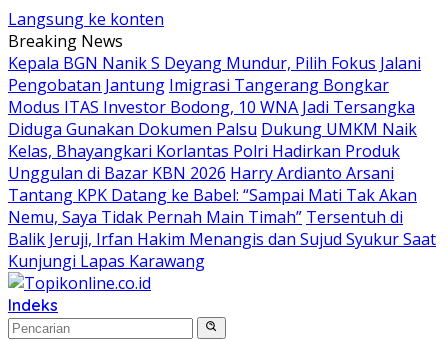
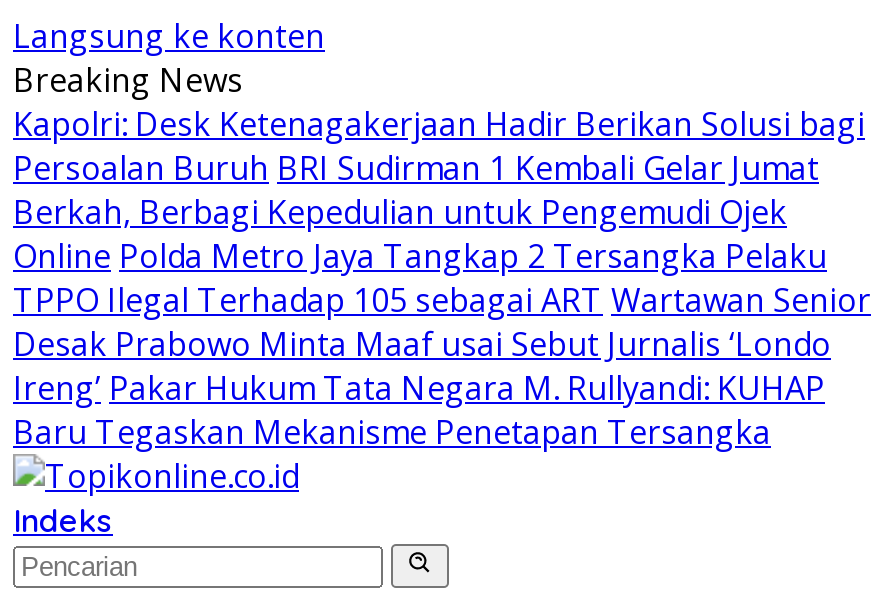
[8,52,436,272] Kepala BGN Nanik S Deyang Mundur, Pilih Fokus Jalani | Pengobatan Jantung Imigrasi Tangerang Bongkar | Modus ITAS Investor Bodong, 10 WNA Jadi Tersangka | Diduga Gunakan Dokumen Palsu Dukung UMKM Naik | Kelas, Bhayangkari Korlantas Polri Hadirkan Produk | Unggulan di Bazar KBN 2026 Harry Ardianto Arsani | Tantang KPK Datang ke Babel: “Sampai Mati Tak Akan | Nemu, Saya Tidak Pernah Main Timah” Tersentuh di | Balik Jeruji, Irfan Hakim Menangis dan Sujud Syukur Saat | Kunjungi Lapas Karawang -> [13,102,871,454] Kapolri: Desk Ketenagakerjaan Hadir Berikan Solusi bagi | Persoalan Buruh BRI Sudirman 1 Kembali Gelar Jumat | Berkah, Berbagi Kepedulian untuk Pengemudi Ojek | Online Polda Metro Jaya Tangkap 2 Tersangka Pelaku | TPPO Ilegal Terhadap 105 sebagai ART Wartawan Senior | Desak Prabowo Minta Maaf usai Sebut Jurnalis ‘Londo | Ireng’ Pakar Hukum Tata Negara M. Rullyandi: KUHAP | Baru Tegaskan Mekanisme Penetapan Tersangka

